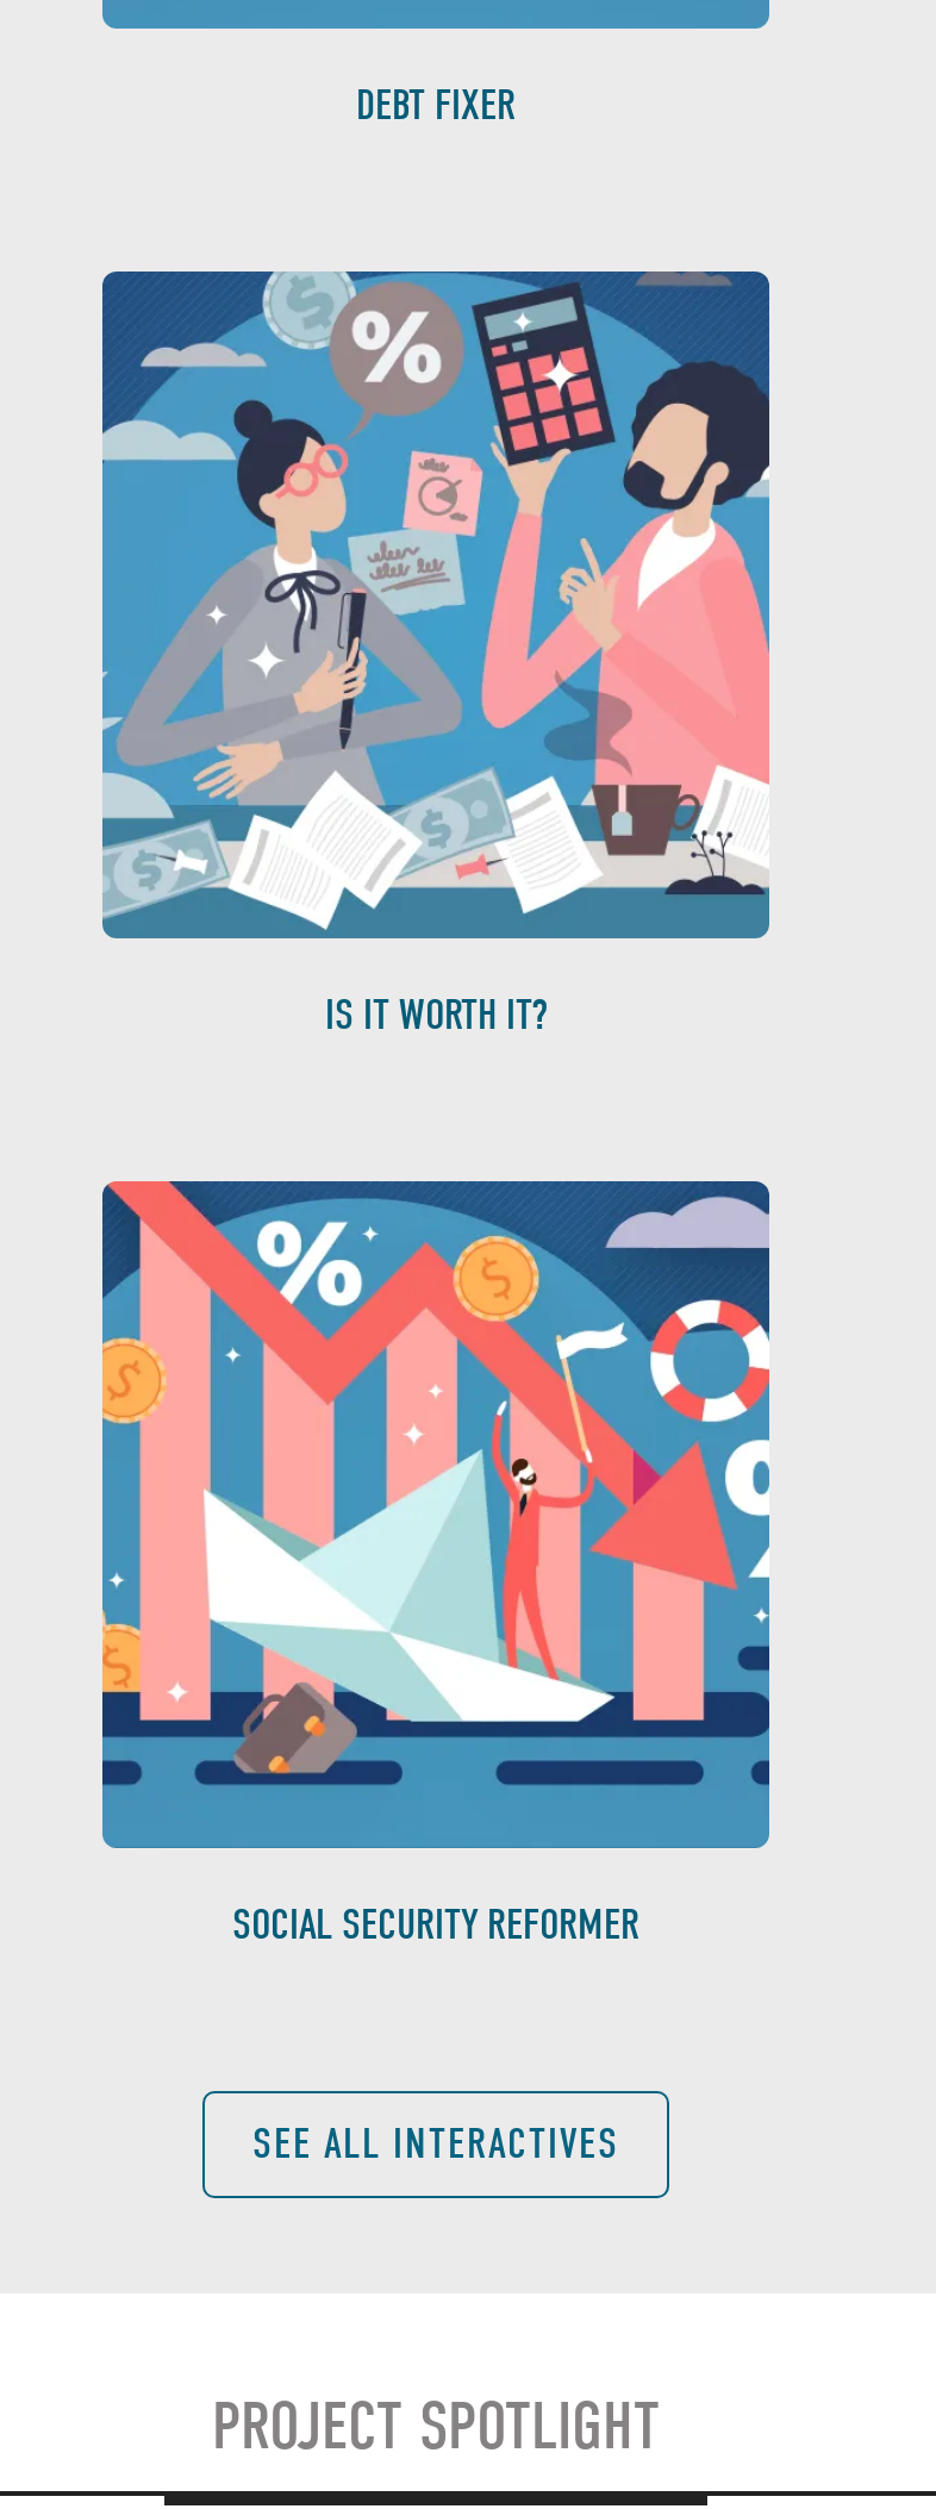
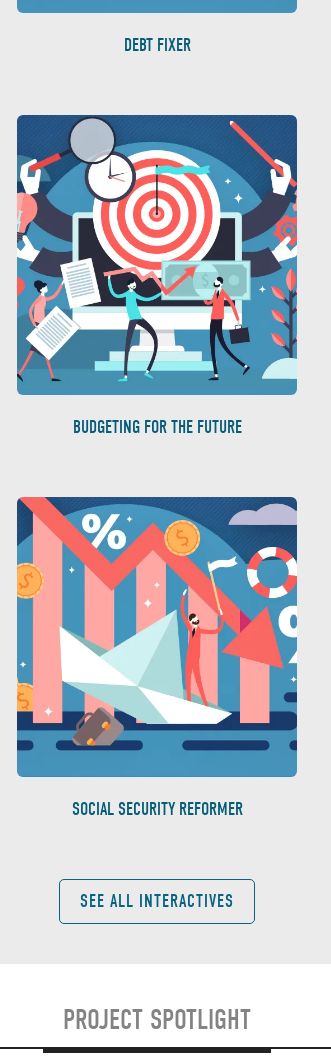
[100,272,772,1040] [image] | IS IT WORTH IT? -> [16,115,298,437] [image] | BUDGETING FOR THE FUTURE

